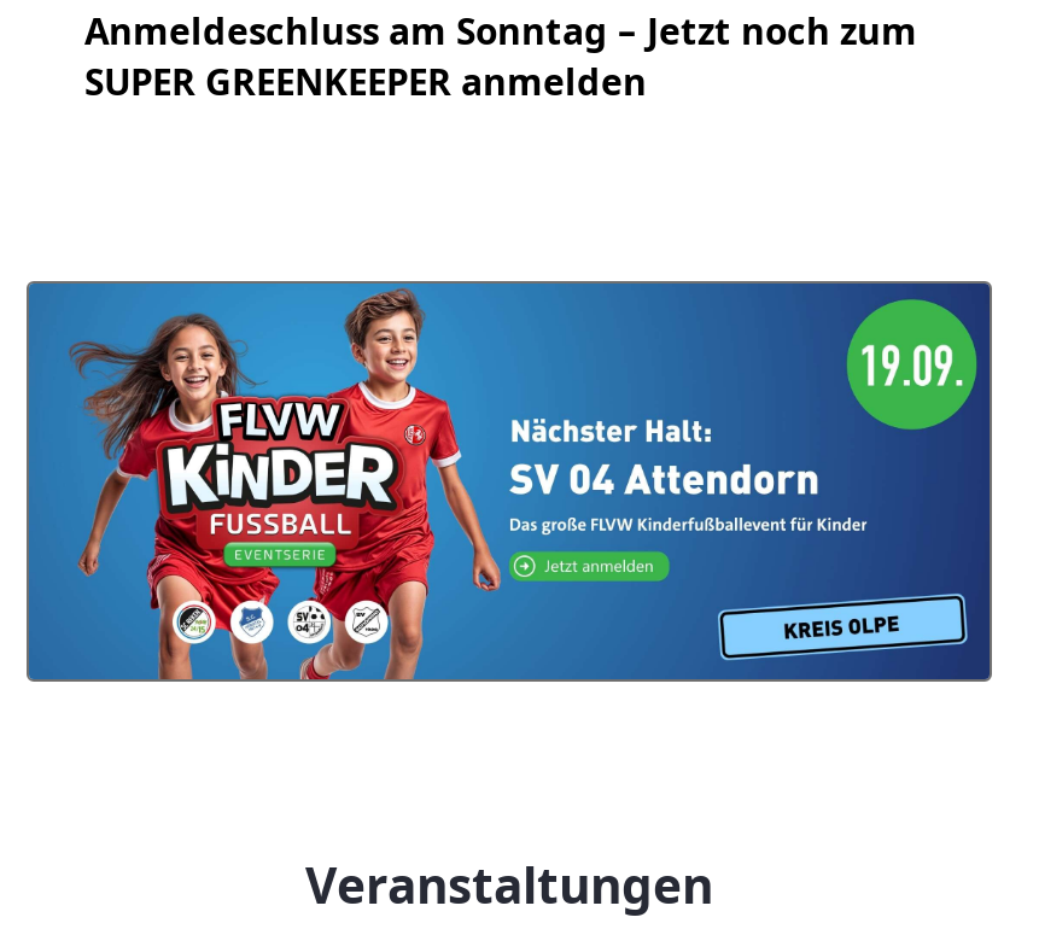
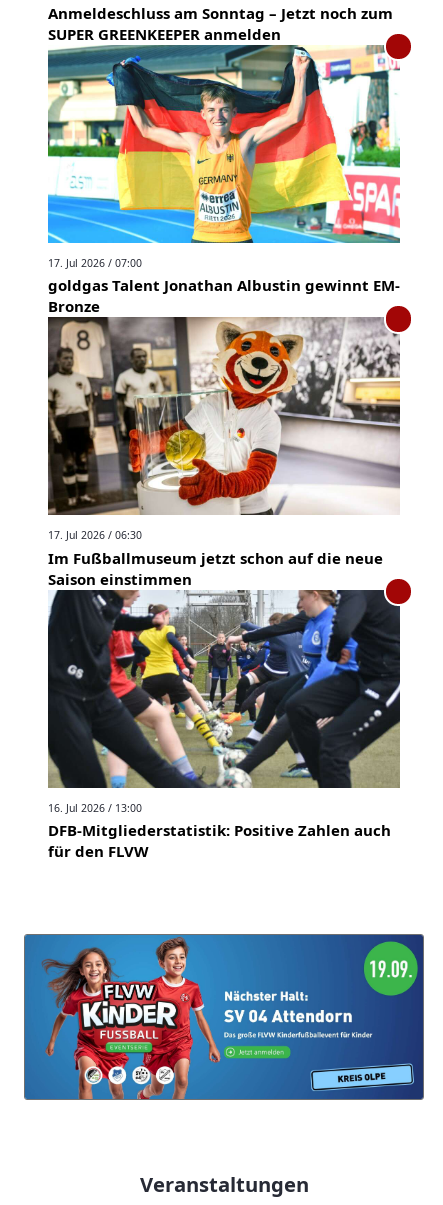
none -> [47,33,412,316] [image] | 17. Jul 2026 / 07:00 | goldgas Talent Jonathan Albustin gewinnt EM- | Bronze
none -> [47,305,412,589] [image] | 17. Jul 2026 / 06:30 | Im Fußballmuseum jetzt schon auf die neue | Saison einstimmen
none -> [47,578,412,861] [image] | 16. Jul 2026 / 13:00 | DFB-Mitgliederstatistik: Positive Zahlen auch | für den FLVW

